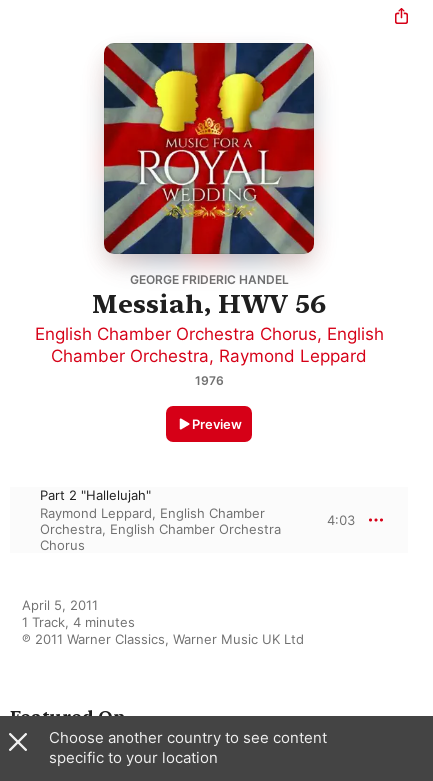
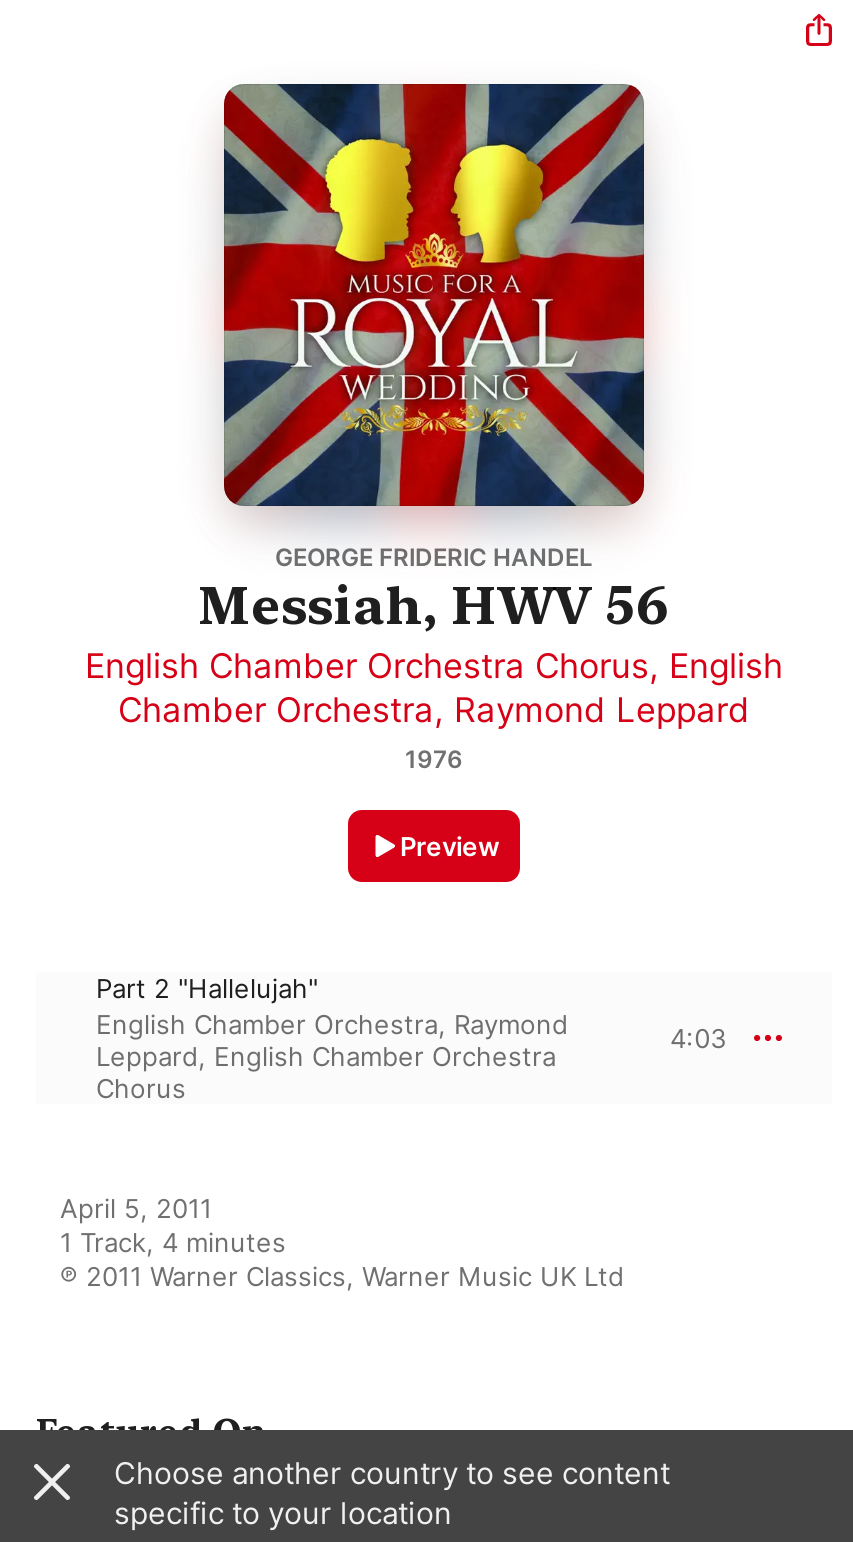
[40,505,281,537] Raymond Leppard, English Chamber | Orchestra, English Chamber Orchestra -> [96,1008,568,1072] English Chamber Orchestra, Raymond | Leppard, English Chamber Orchestra

